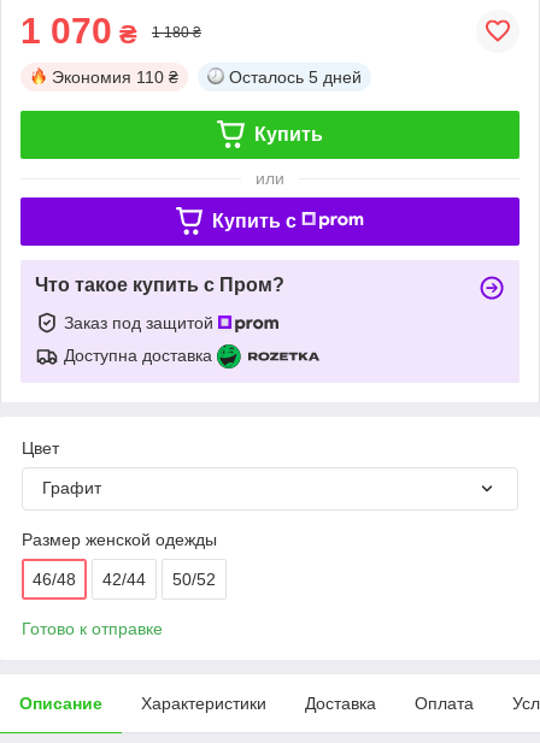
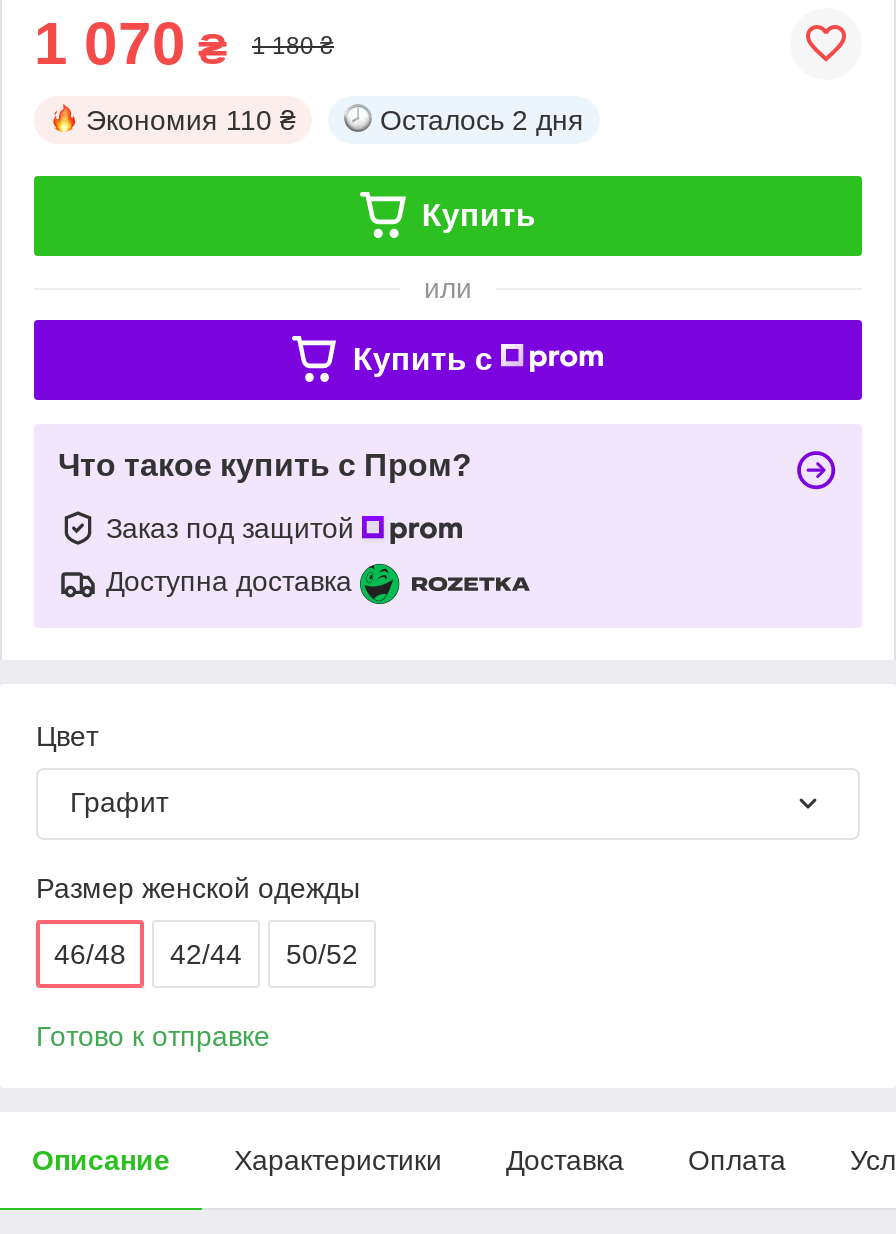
[229,67,362,86] Осталось 5 дней -> [380,104,584,136] Осталось 2 дня

